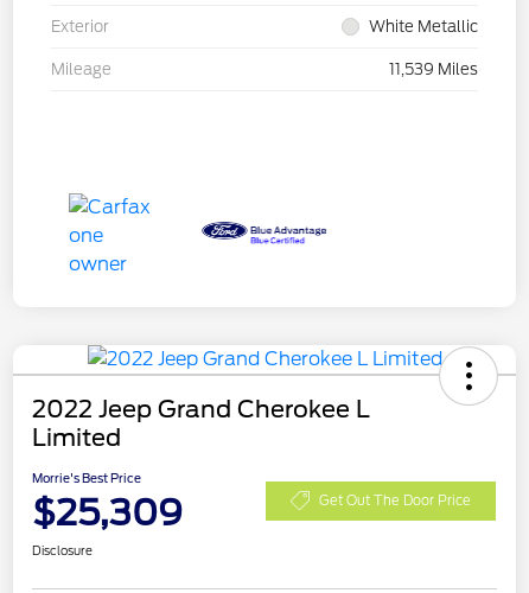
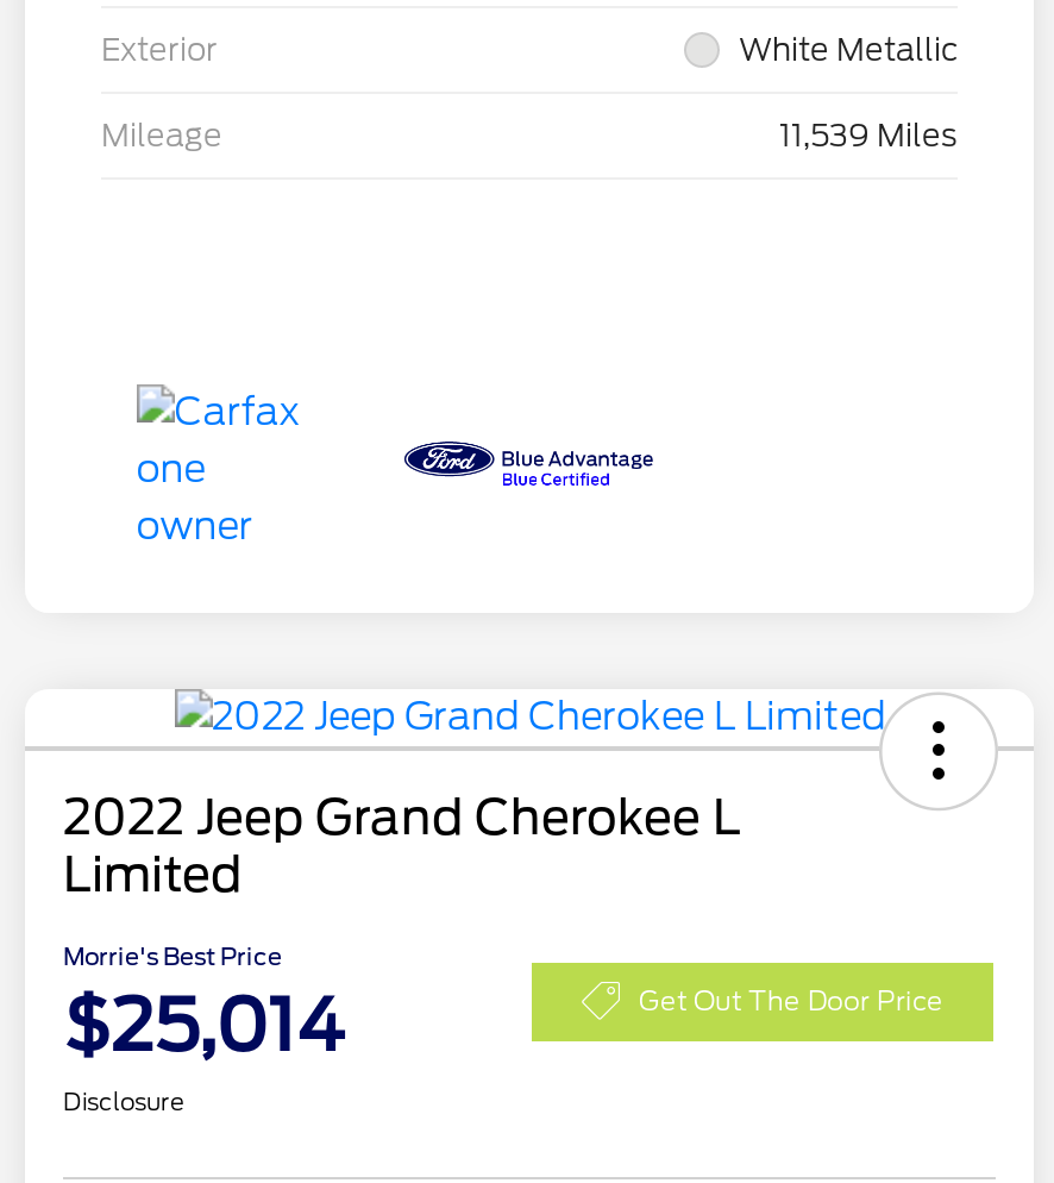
[32,491,183,534] $25,309 -> [63,982,344,1068] $25,014

